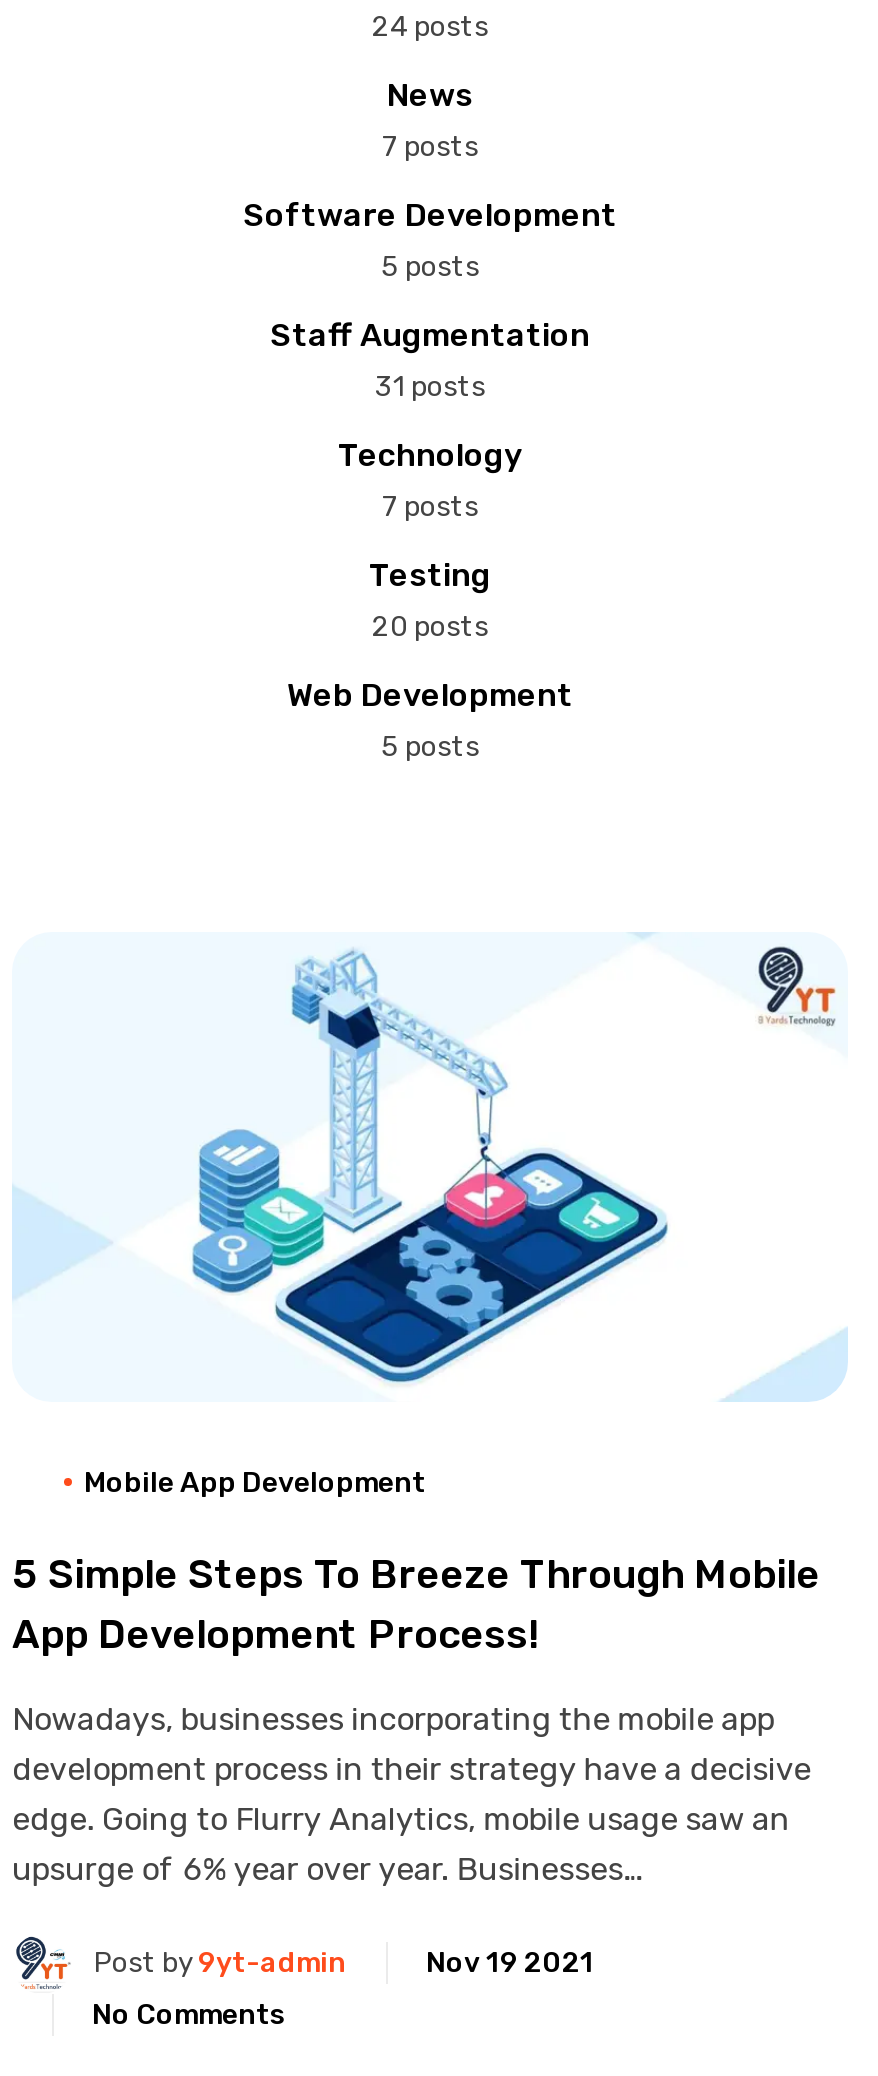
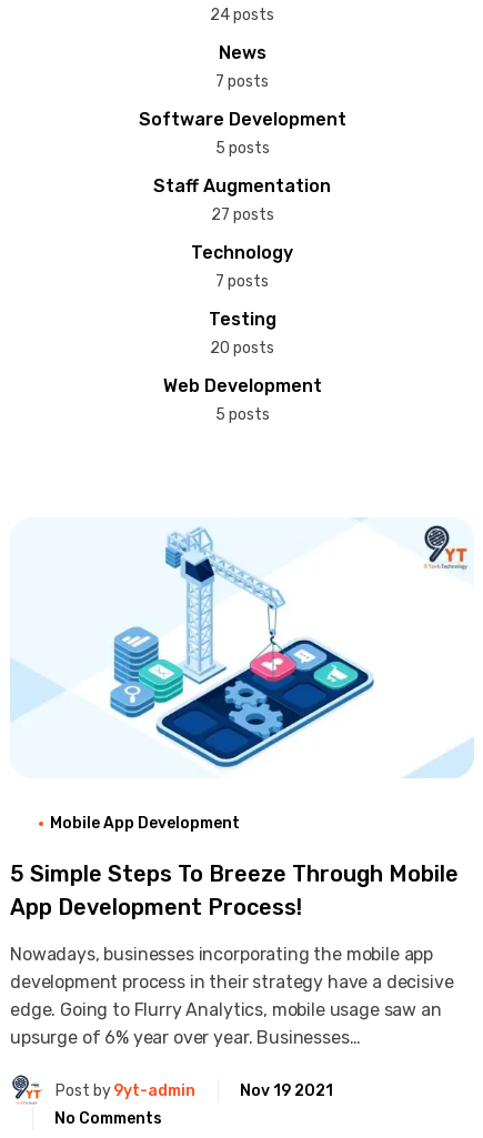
[375,370,485,404] 31 posts -> [210,205,274,224] 27 posts

